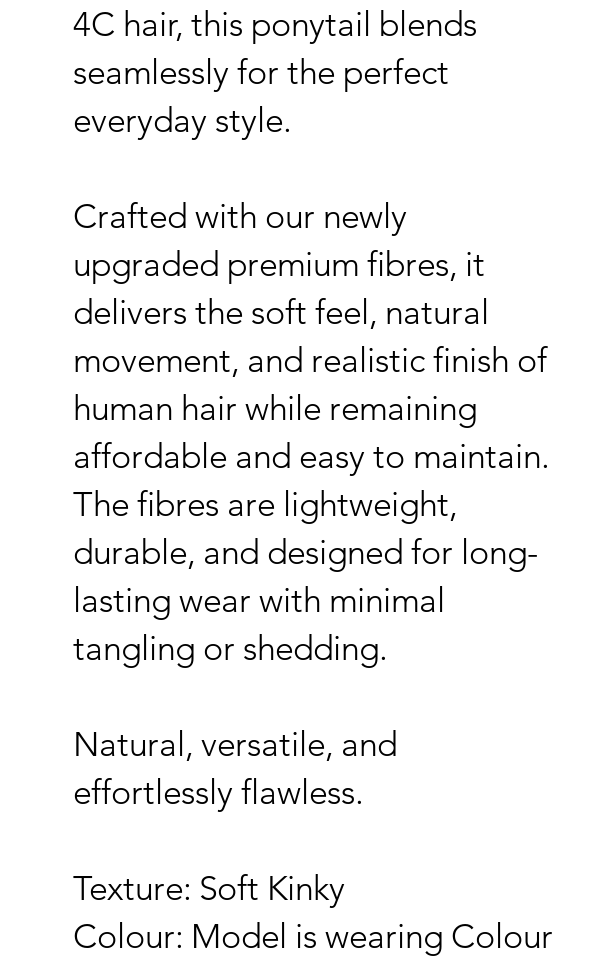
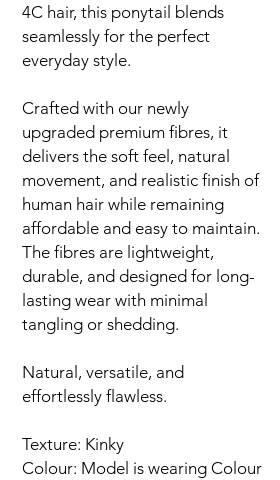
[73,868,345,908] Texture: Soft Kinky -> [22,434,124,454] Texture: Kinky

